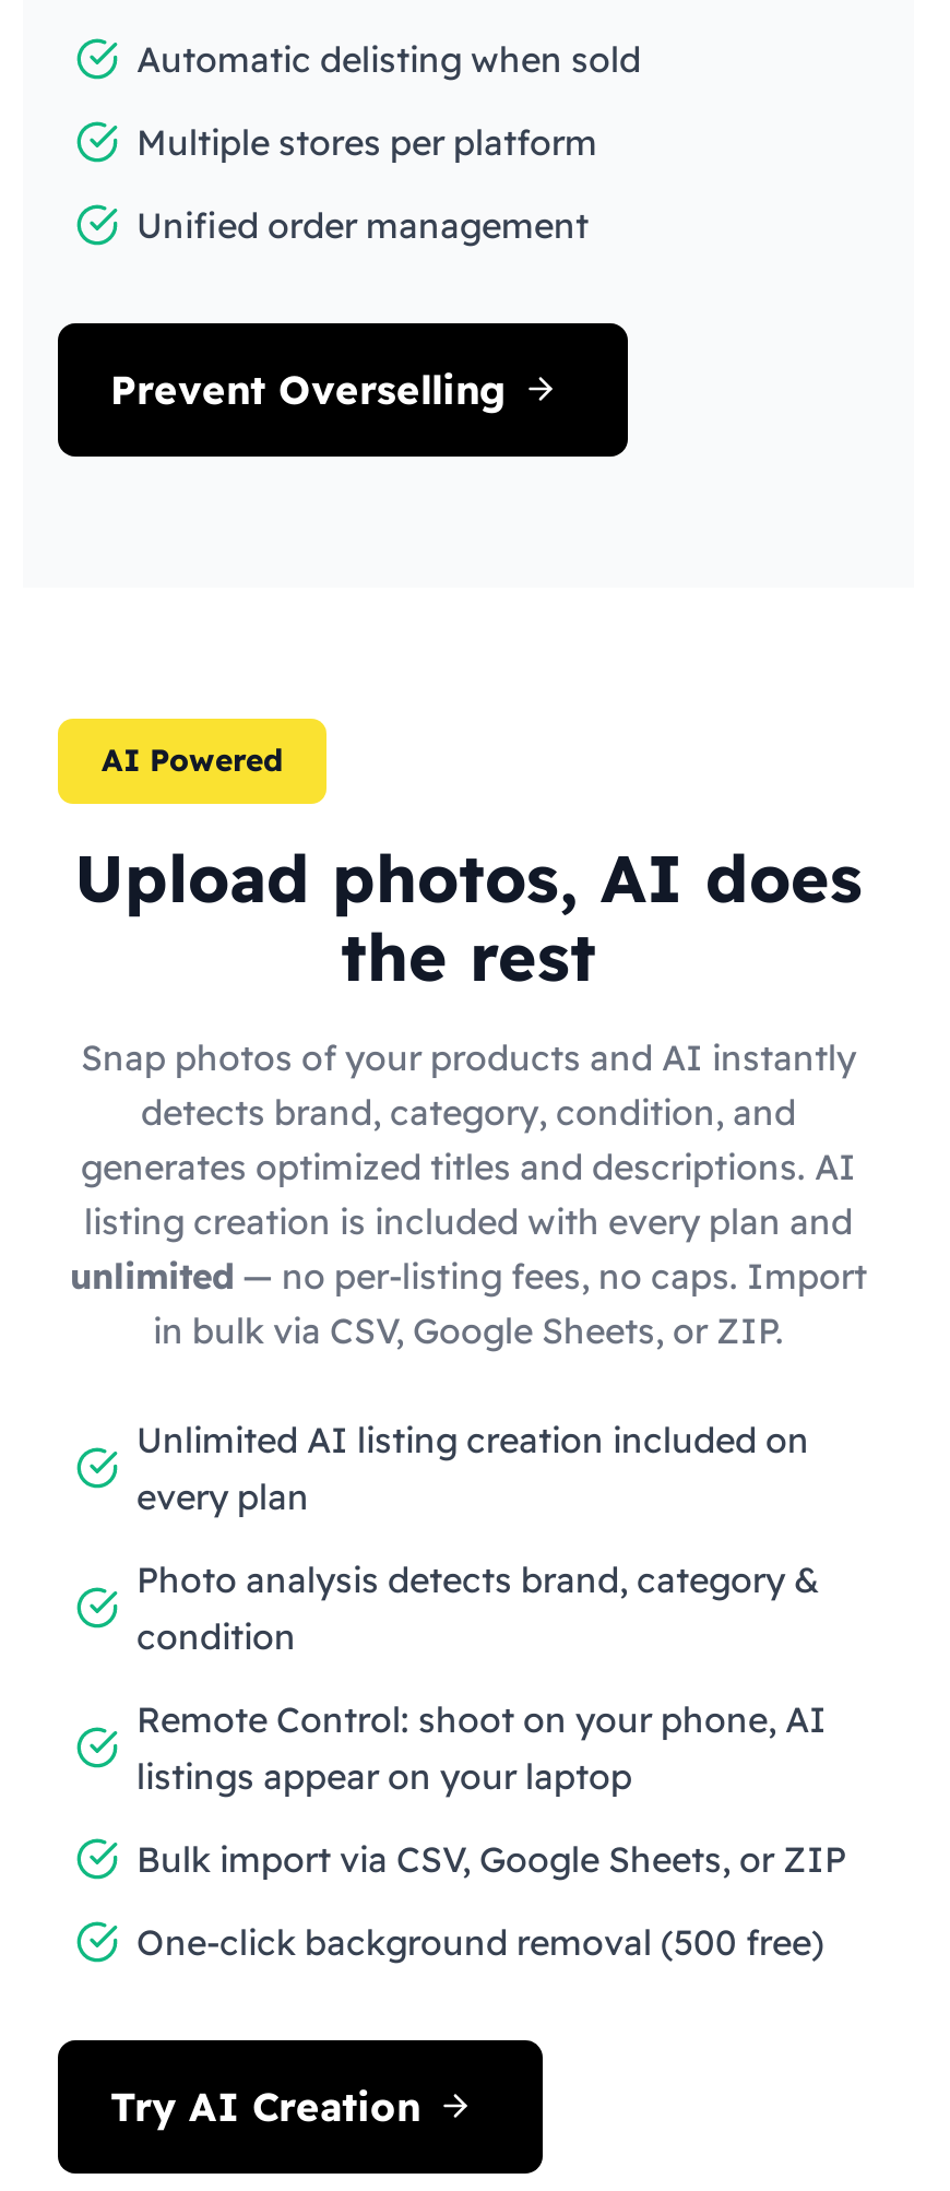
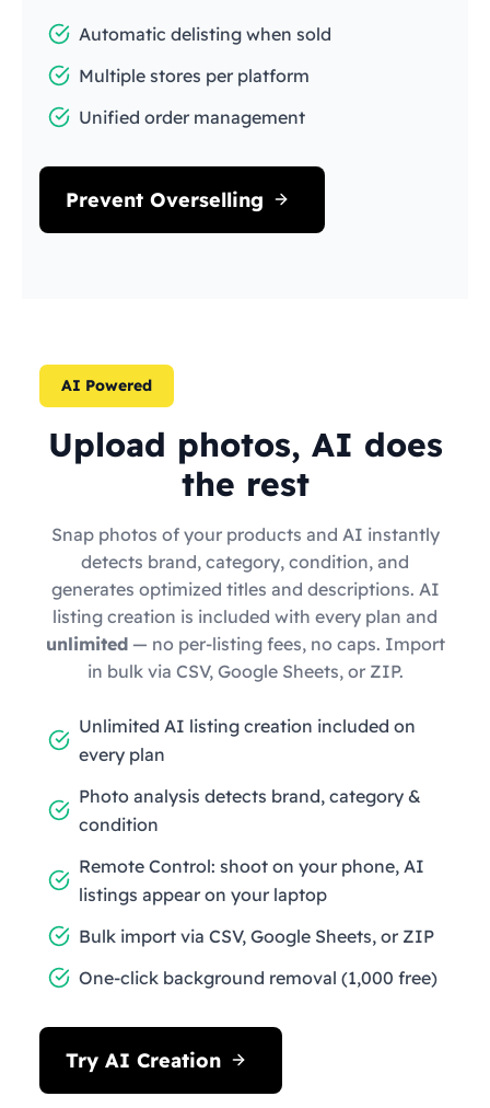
[136,1920,824,1964] One-click background removal (500 free) -> [79,967,437,989] One-click background removal (1,000 free)

